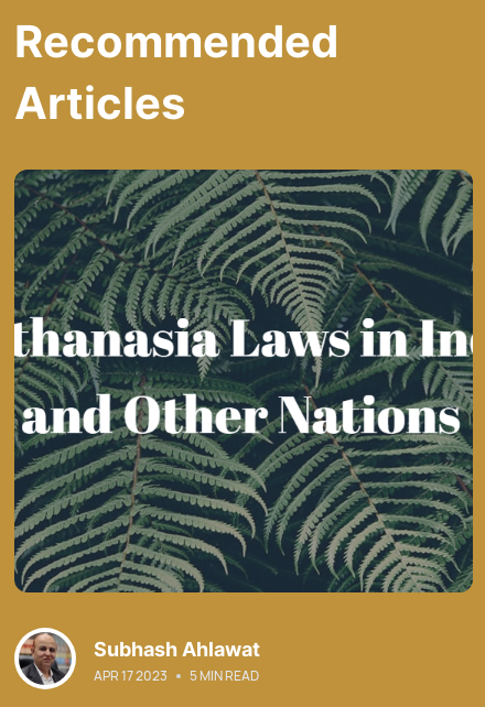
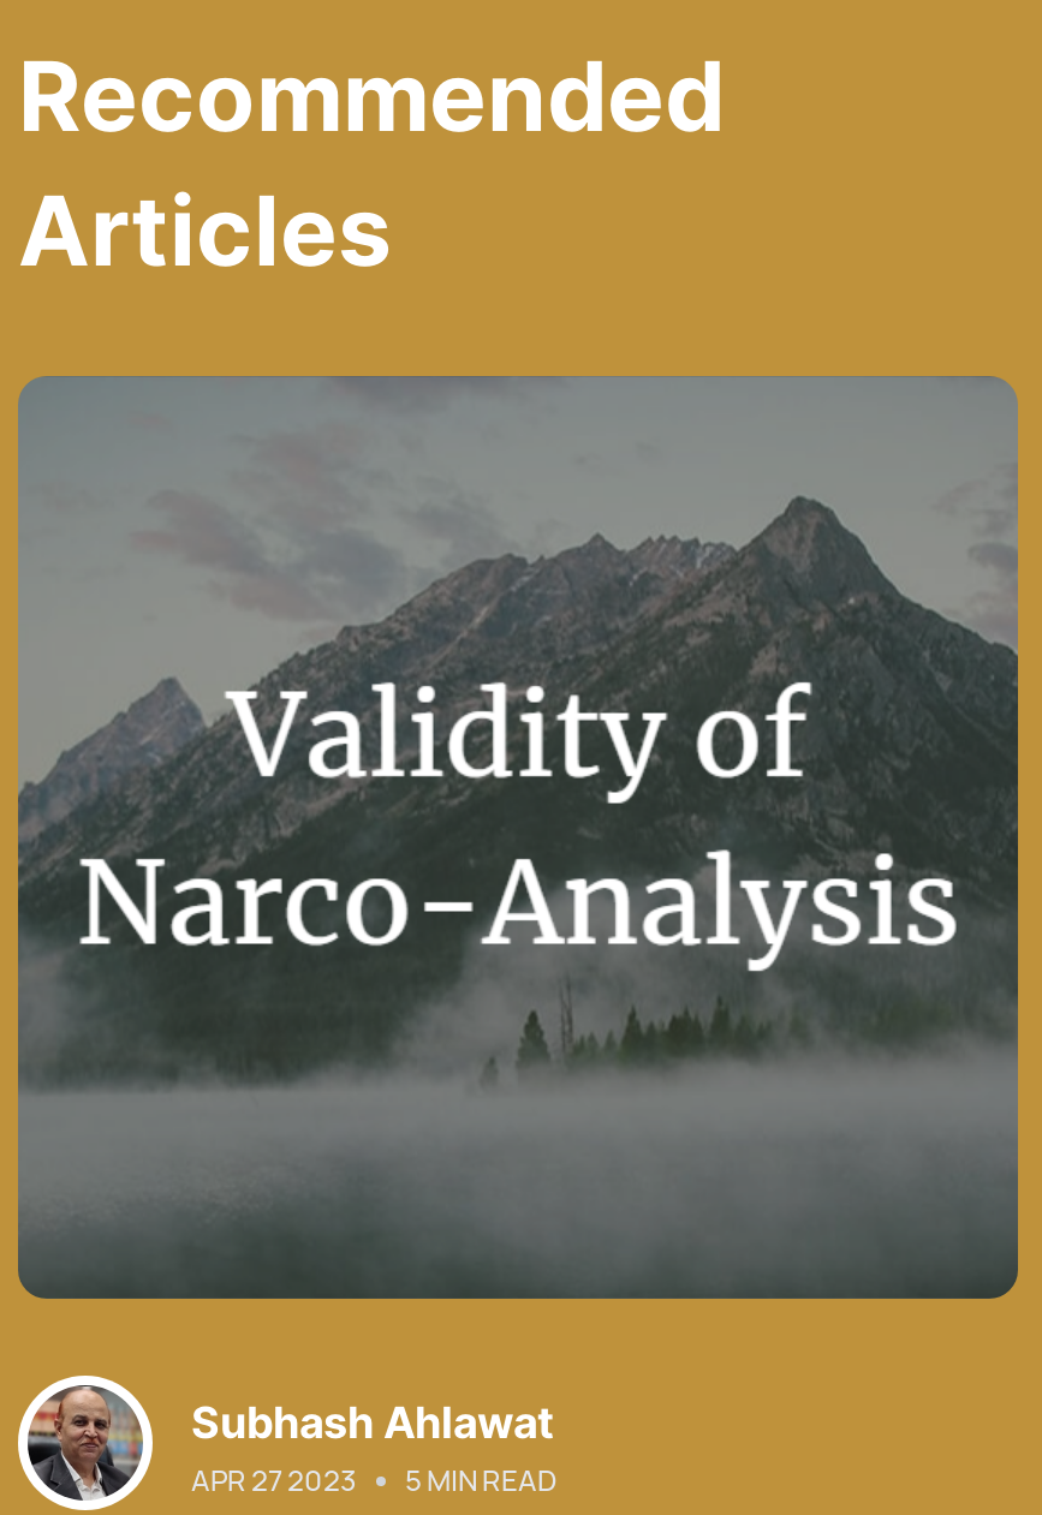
[13,168,474,592] [image] -> [18,376,1020,1299] [image]
[94,666,259,685] APR 17 2023 5 MIN READ -> [191,1460,556,1501] APR 27 2023 5 MIN READ

